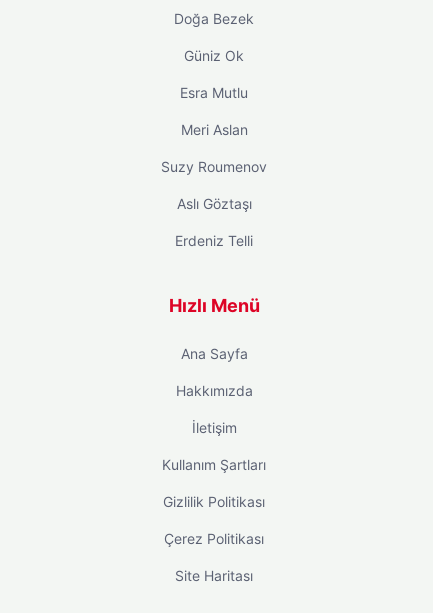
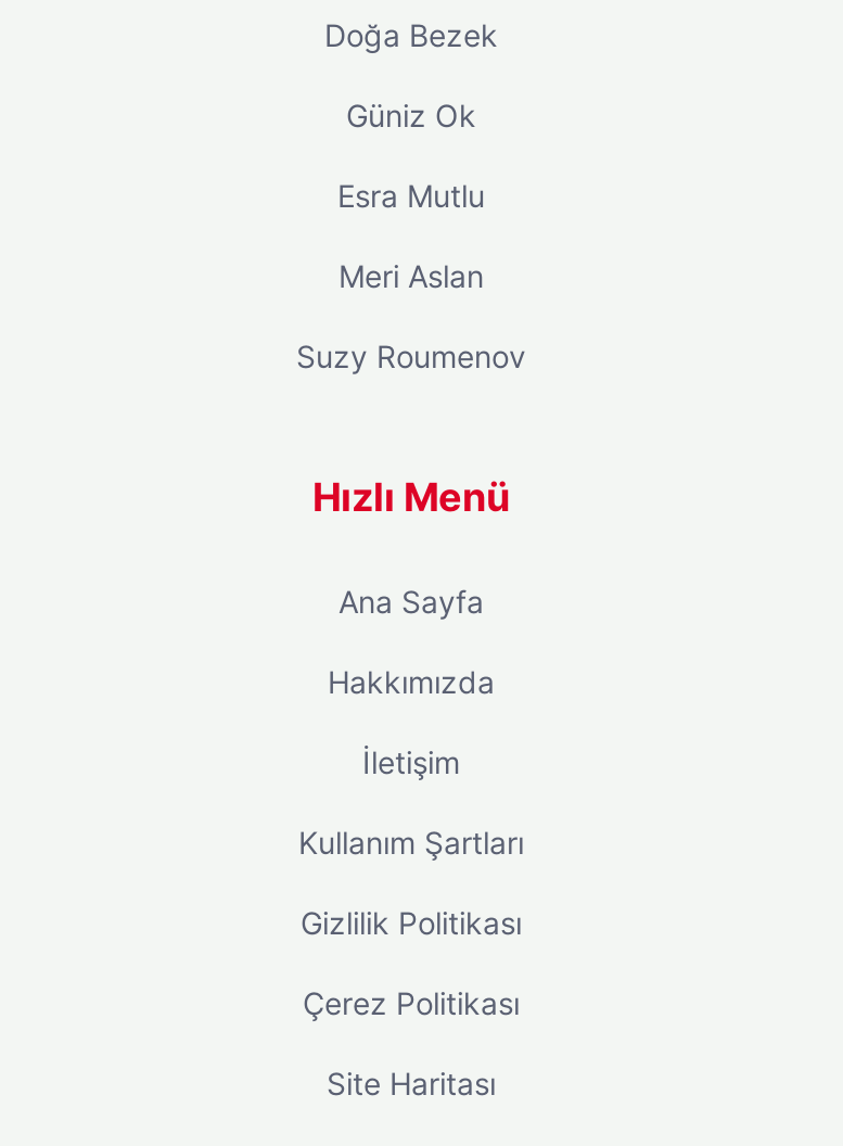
[175,194,253,248] Aslı Göztaşı | Erdeniz Telli -> none

